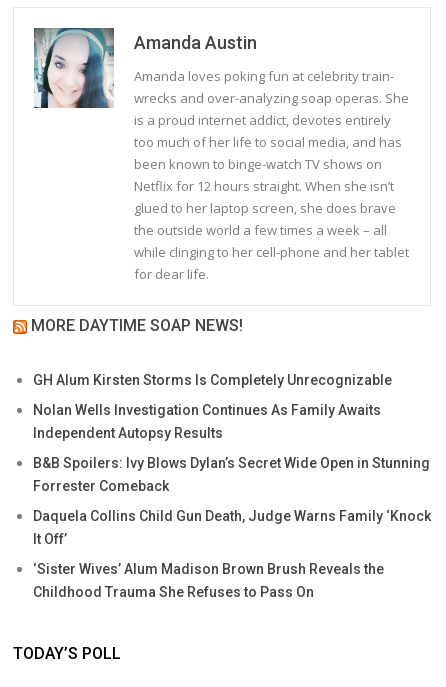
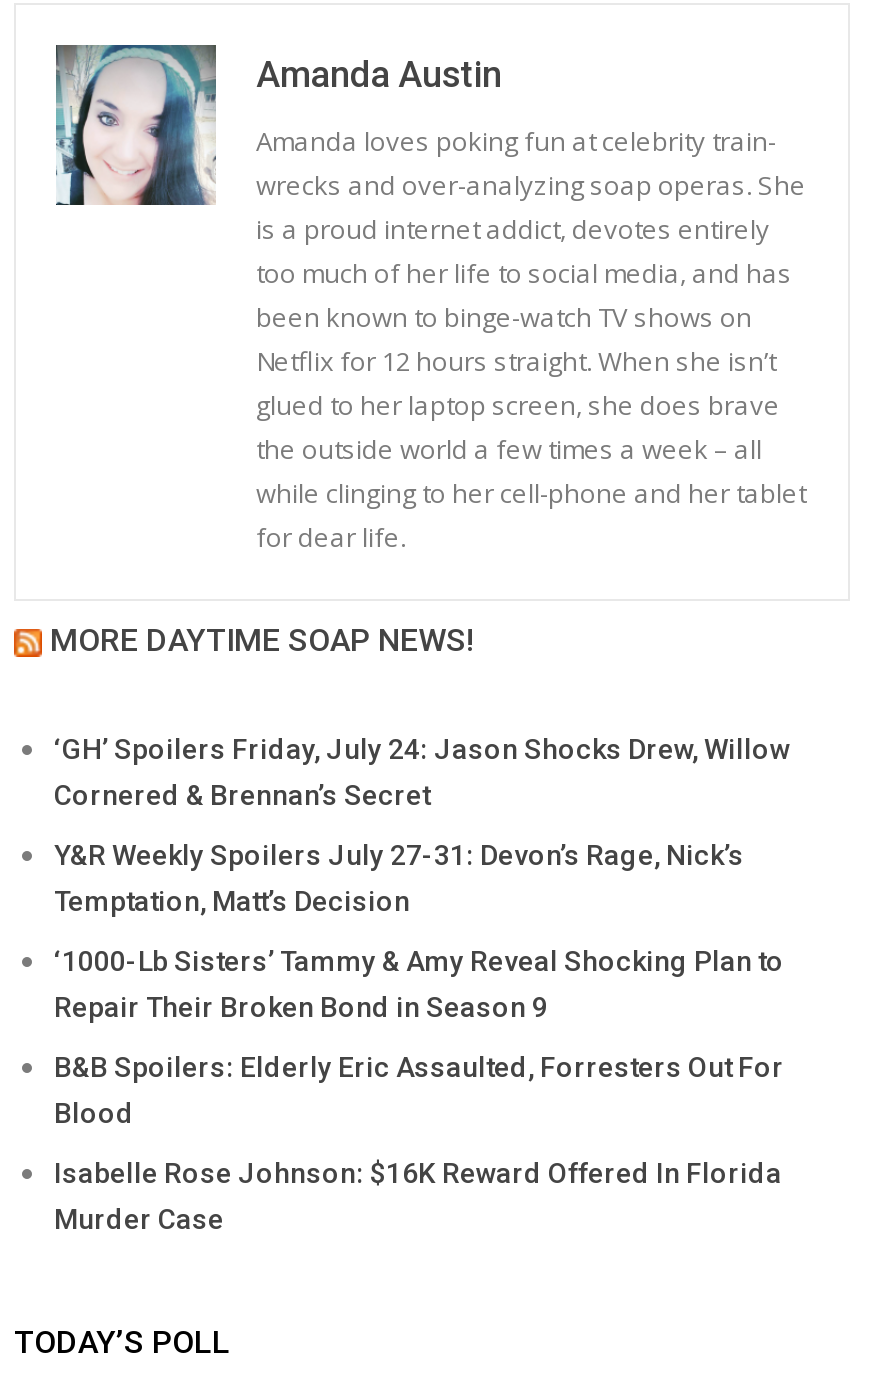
[33,372,392,388] GH Alum Kirsten Storms Is Completely Unrecognizable -> [54,733,790,811] ‘GH’ Spoilers Friday, July 24: Jason Shocks Drew, Willow | Cornered & Brennan’s Secret
[33,402,381,441] Nolan Wells Investigation Continues As Family Awaits | Independent Autopsy Results -> [54,839,744,917] Y&R Weekly Spoilers July 27-31: Devon’s Rage, Nick’s | Temptation, Matt’s Decision
[33,455,430,494] B&B Spoilers: Ivy Blows Dylan’s Secret Wide Open in Stunning | Forrester Comeback -> [54,945,784,1023] ‘1000-Lb Sisters’ Tammy & Amy Reveal Shocking Plan to | Repair Their Broken Bond in Season 9
[33,508,431,547] Daquela Collins Child Gun Death, Judge Warns Family ‘Knock | It Off’ -> [54,1051,784,1129] B&B Spoilers: Elderly Eric Assaulted, Forresters Out For | Blood
[33,561,384,600] ‘Sister Wives’ Alum Madison Brown Brush Reveals the | Childhood Trauma She Refuses to Pass On -> [54,1157,782,1235] Isabelle Rose Johnson: $16K Reward Offered In Florida | Murder Case

